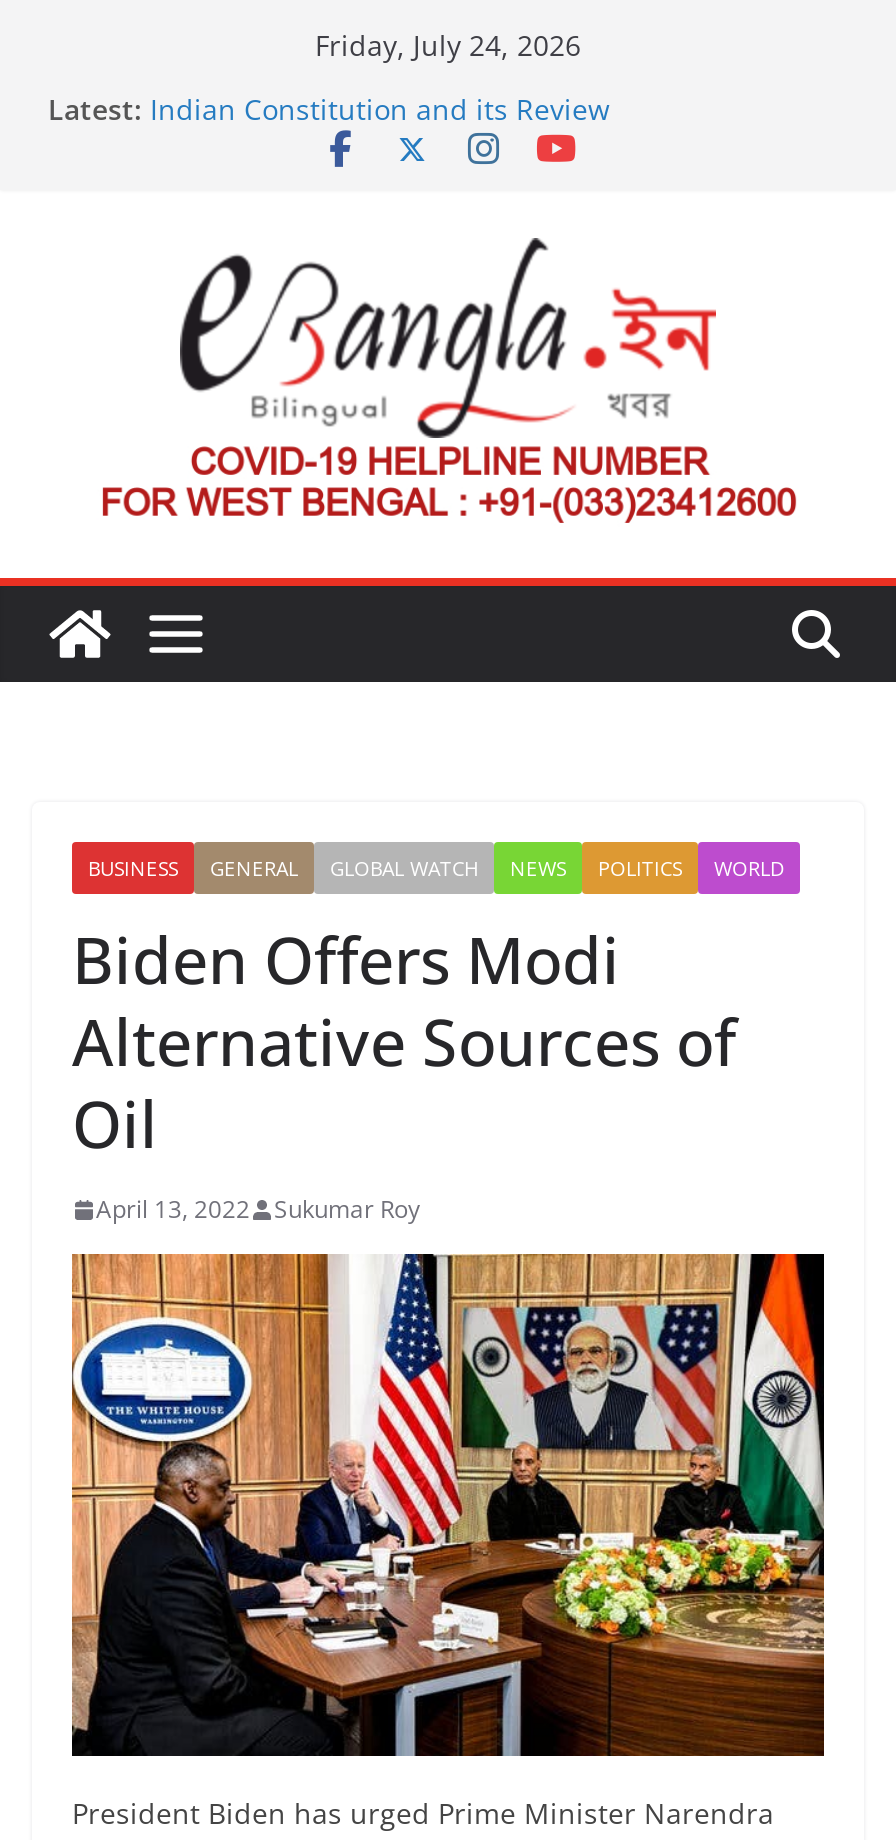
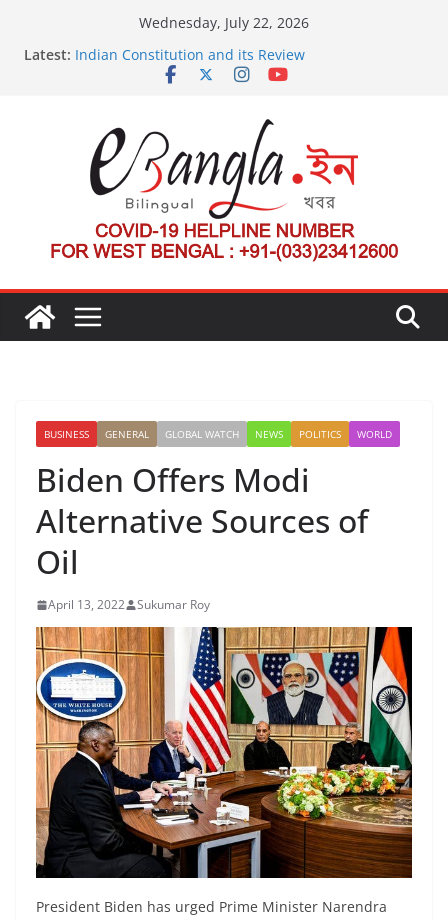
[315,26,581,64] Friday, July 24, 2026 -> [139,13,309,32] Wednesday, July 22, 2026

